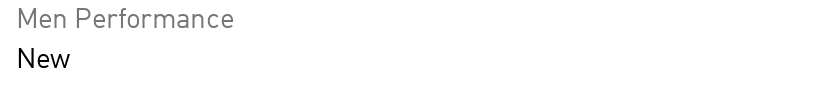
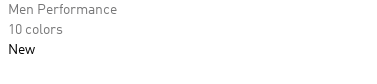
none -> [8,23,63,37] 10 colors

